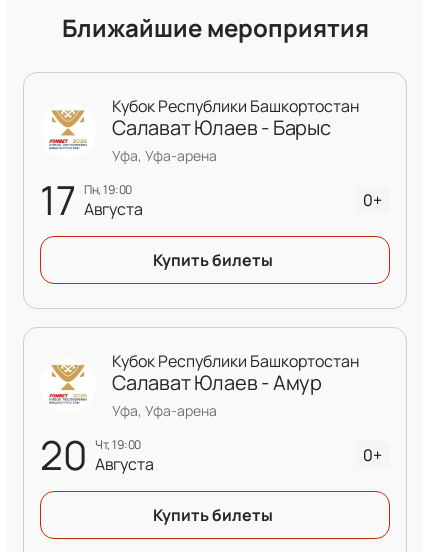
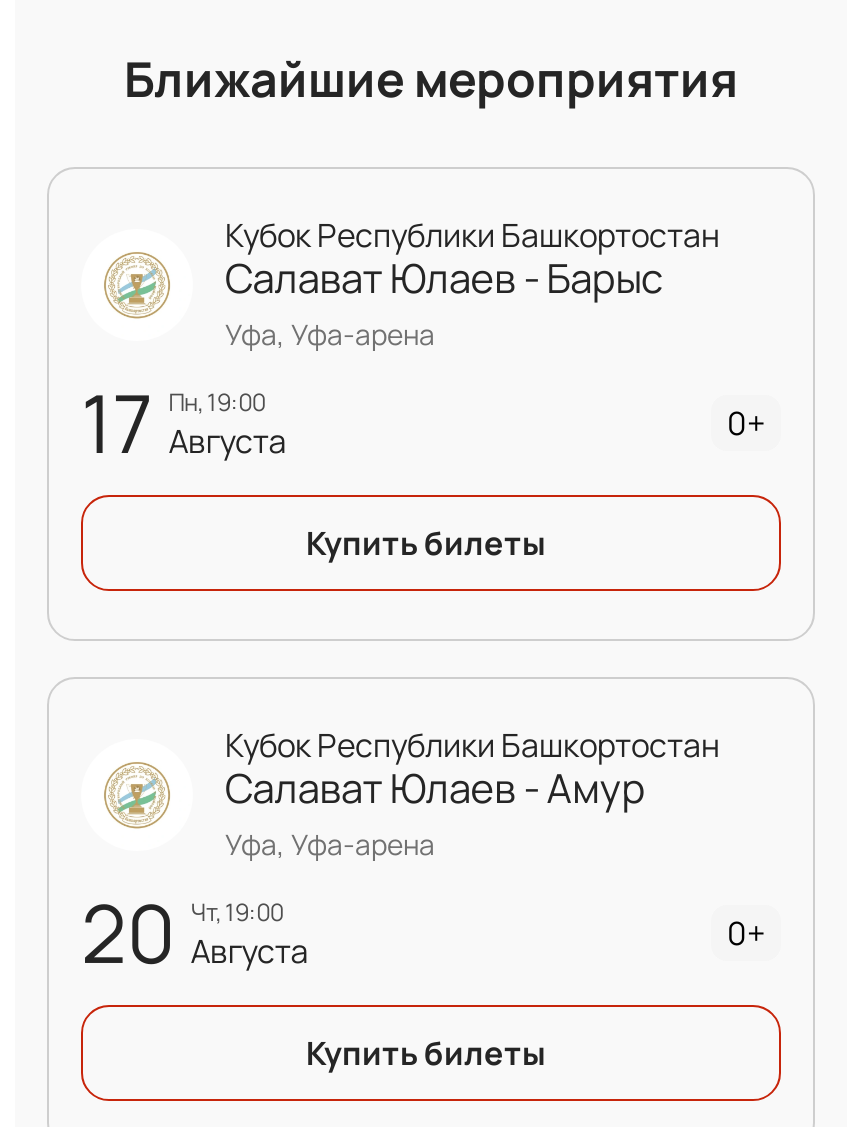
[48,109,88,150] [image] -> [99,243,175,321] [image]
[48,364,88,405] [image] -> [99,753,173,831] [image]

